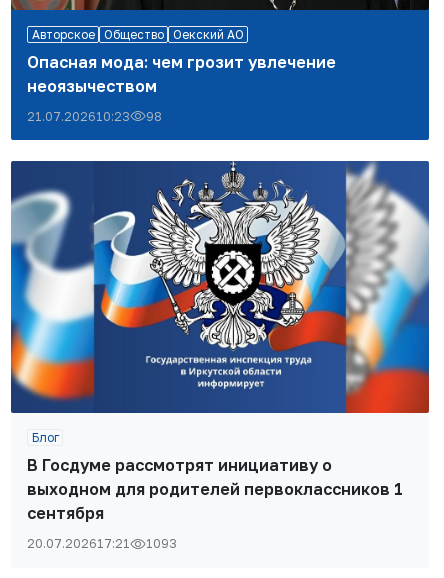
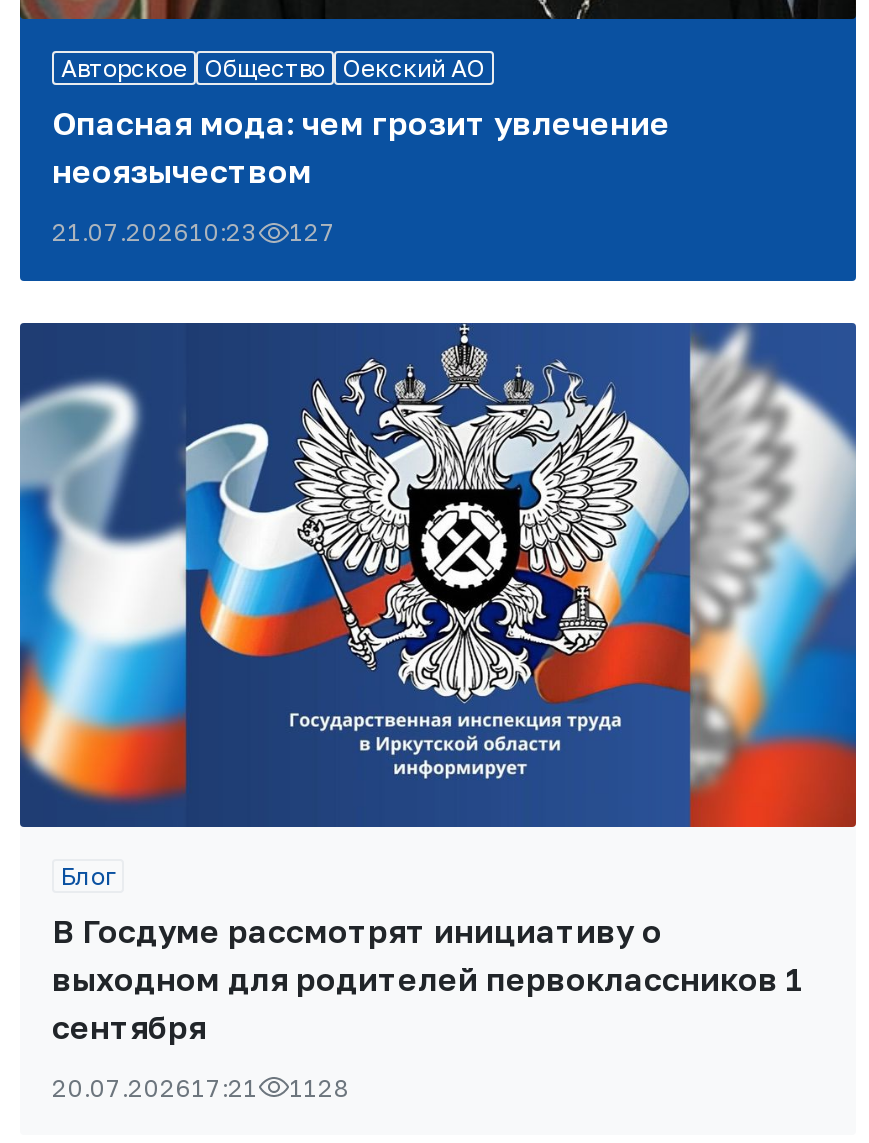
[27,108,162,123] 21.07.202610:23 98 -> [52,217,336,247] 21.07.202610:23 127
[27,536,177,551] 20.07.202617:21 1093 -> [52,1072,350,1102] 20.07.202617:21 1128

